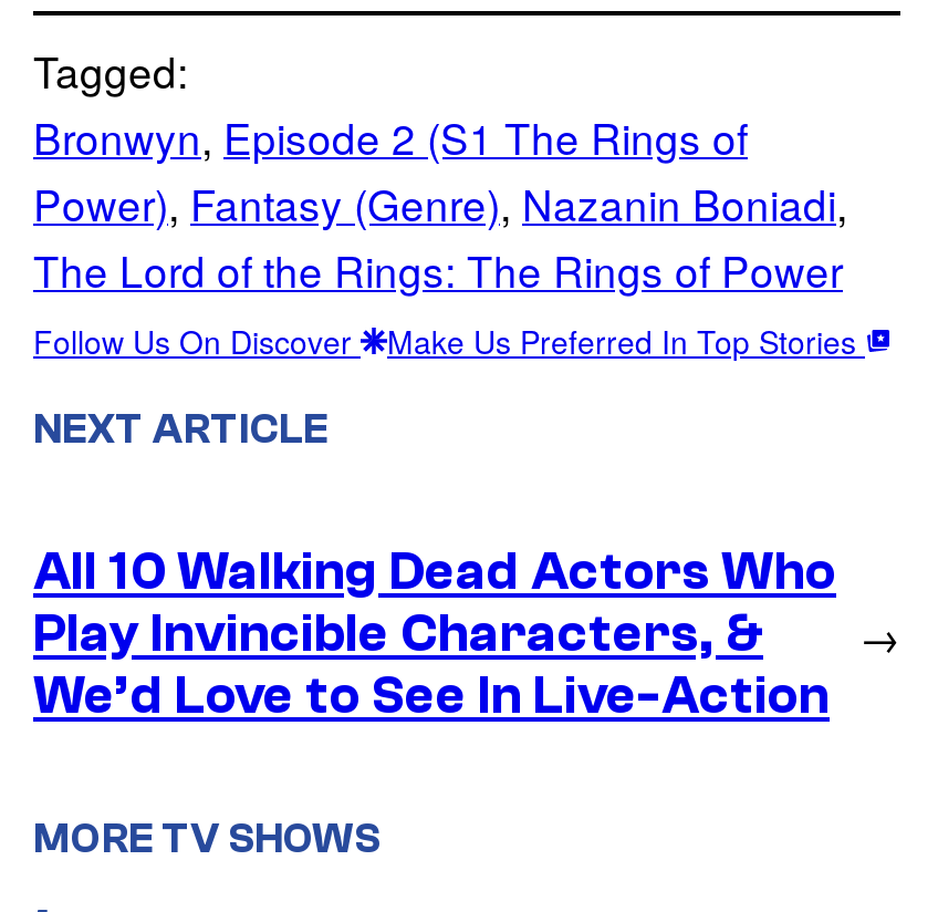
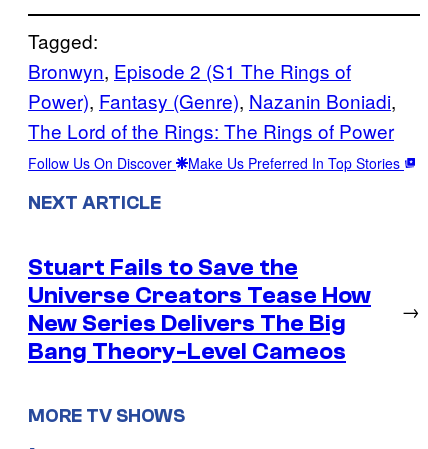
[33,541,836,725] All 10 Walking Dead Actors Who | Play Invincible Characters, & | We’d Love to See In Live-Action -> [28,253,371,364] Stuart Fails to Save the | Universe Creators Tease How | New Series Delivers The Big | Bang Theory-Level Cameos

